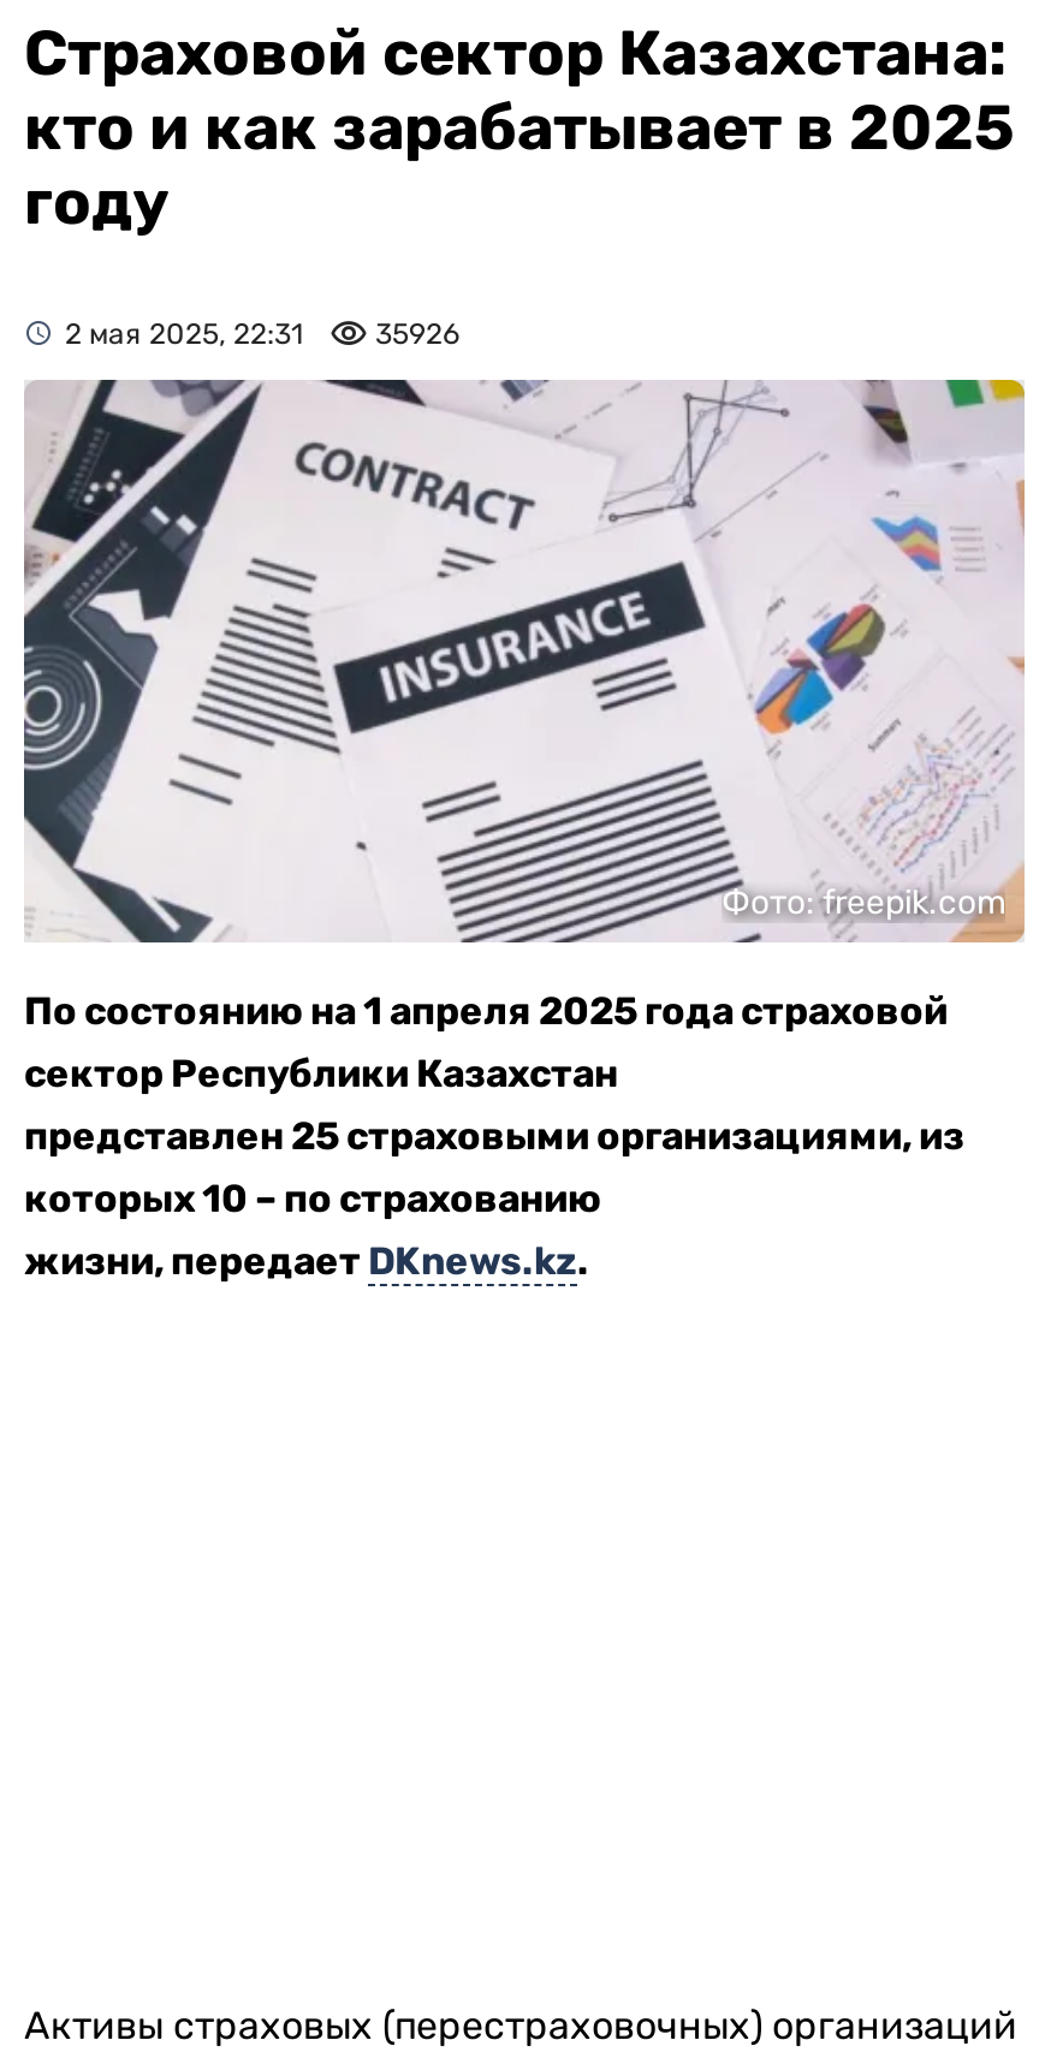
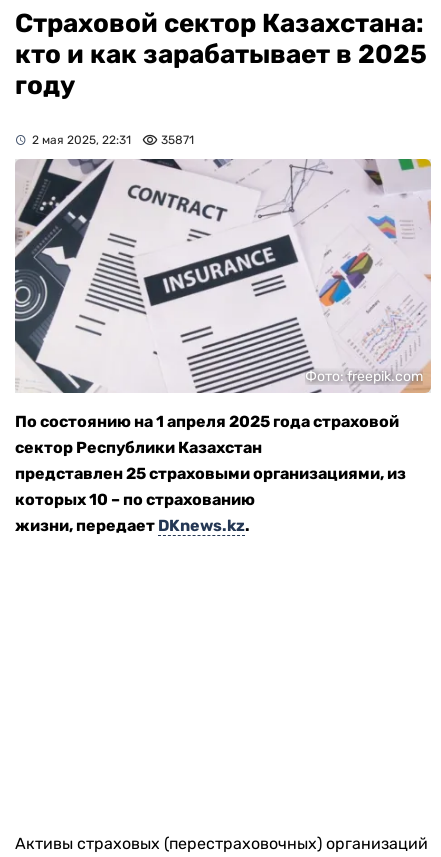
[375,317,459,351] 35926 -> [161,133,194,147] 35871

